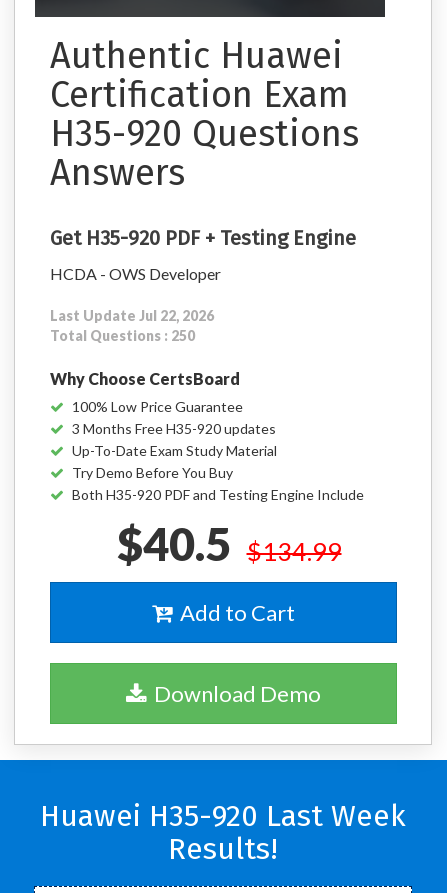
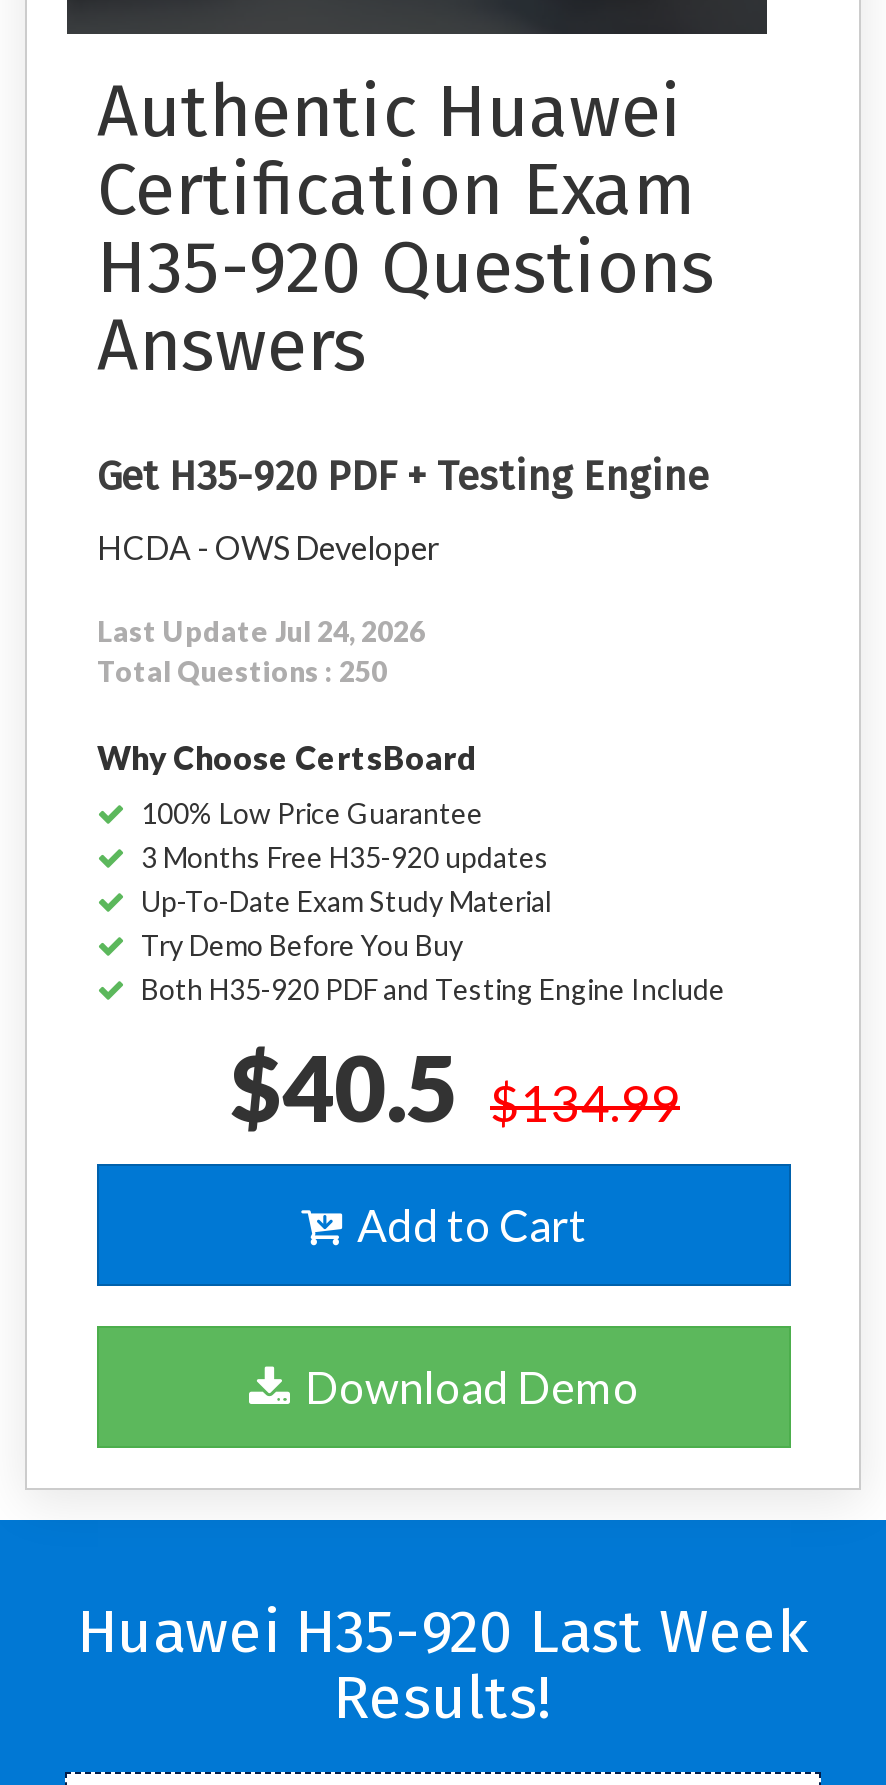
[50,307,214,324] Last Update Jul 22, 2026 -> [97,614,425,648] Last Update Jul 24, 2026

